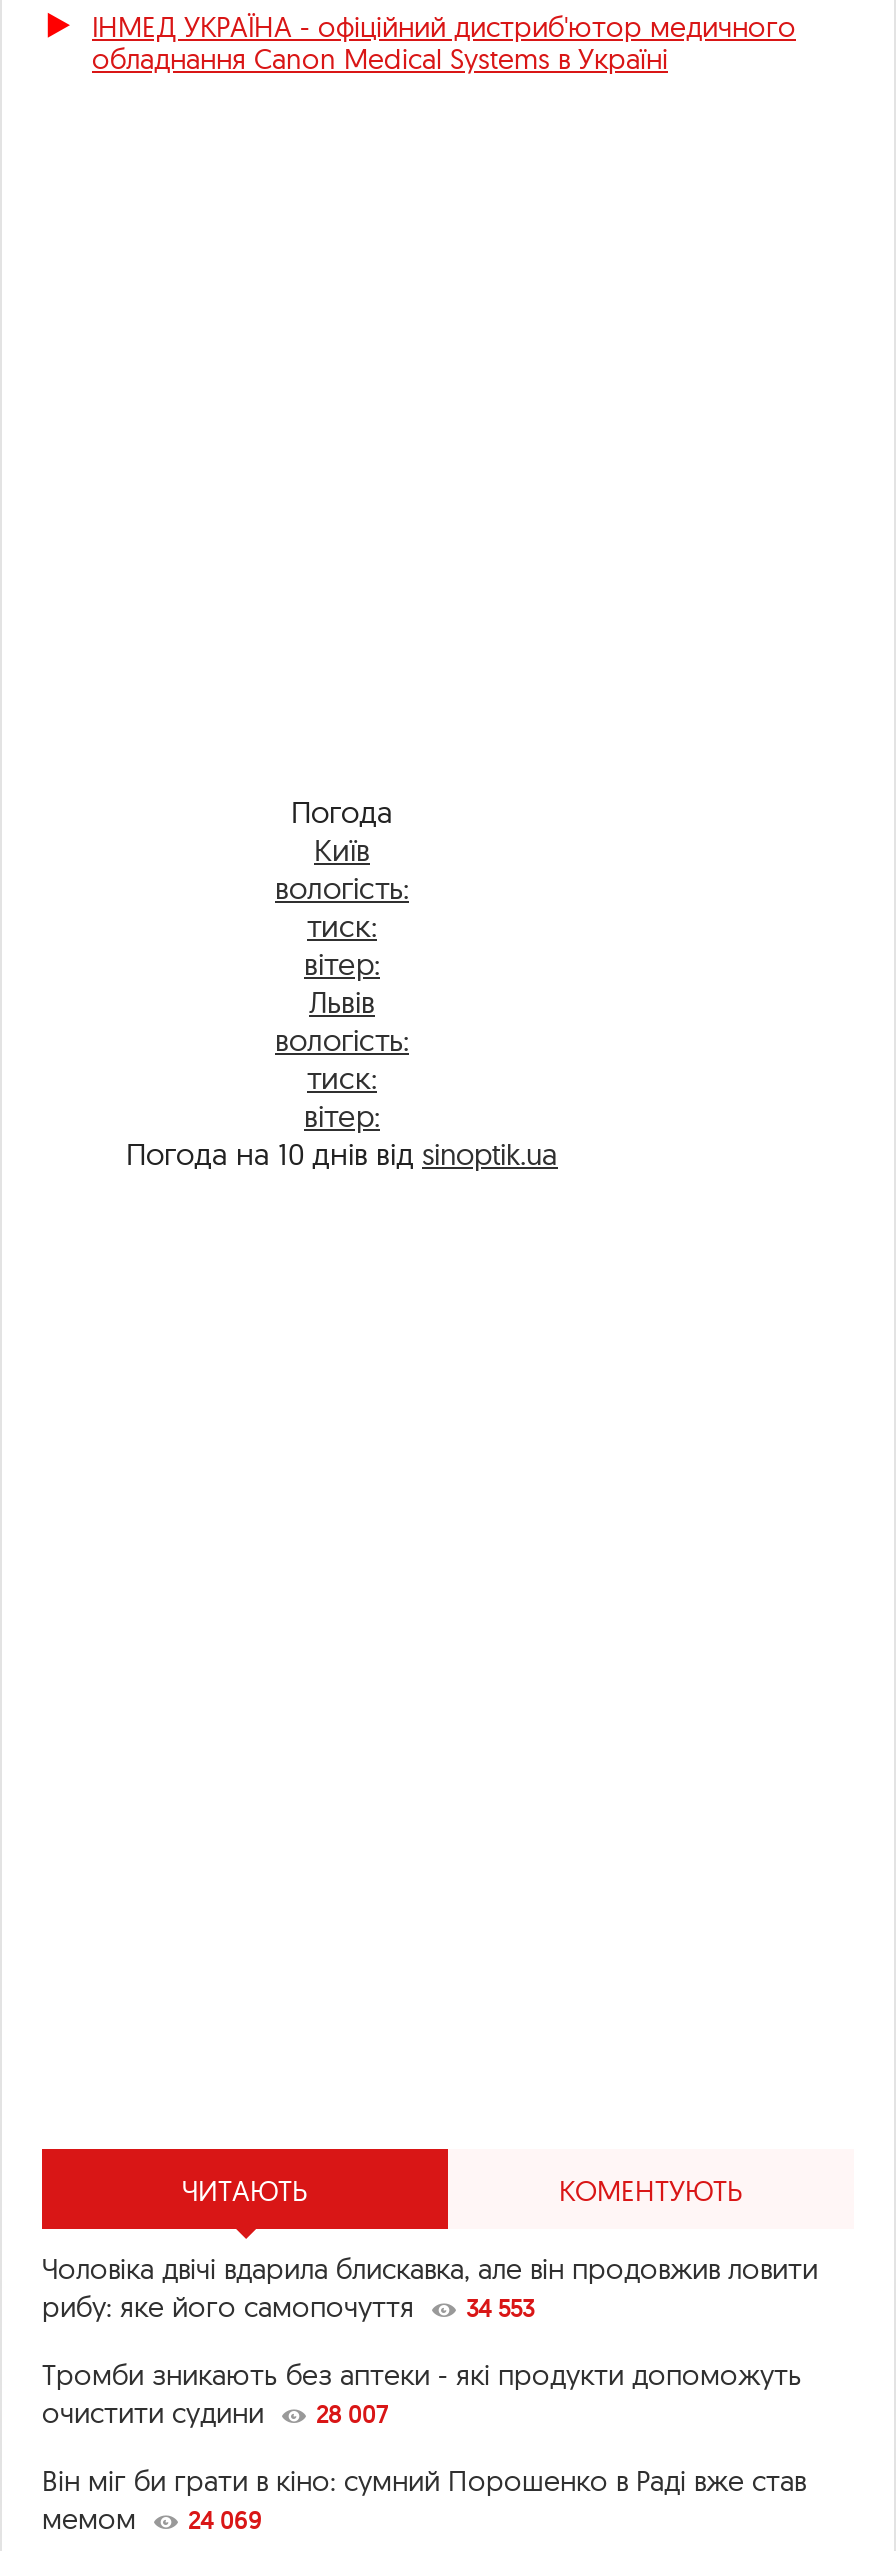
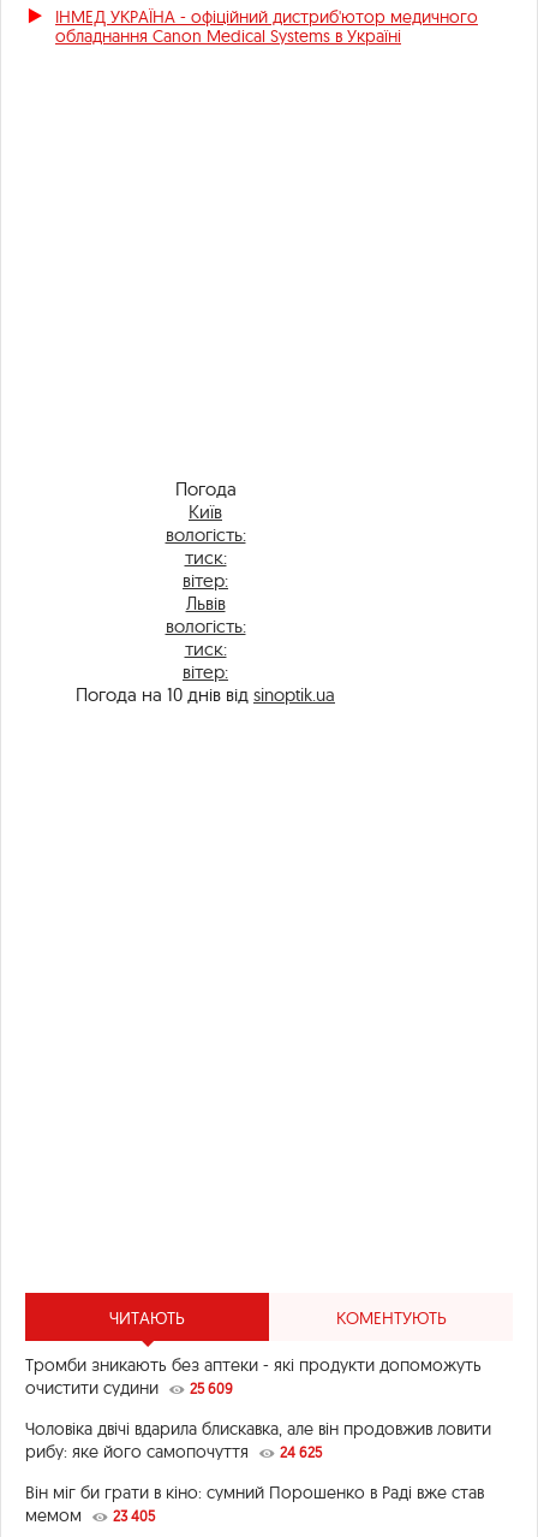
moved [42,2251,818,2325] -> [25,1418,491,1463]: Чоловіка двічі вдарила блискавка, але він продовжив ловити | рибу: яке його самопочуття
[466,2293,534,2323] 34 553 -> none
moved [42,2357,802,2431] -> [25,1354,482,1399]: Тромби зникають без аптеки - які продукти допоможуть | очистити судини
[316,2399,388,2429] 28 007 -> [190,1380,322,1461] 25 609 | 24 625
[42,2501,262,2537] мемом 24 069 -> [25,1505,155,1526] мемом 23 405

